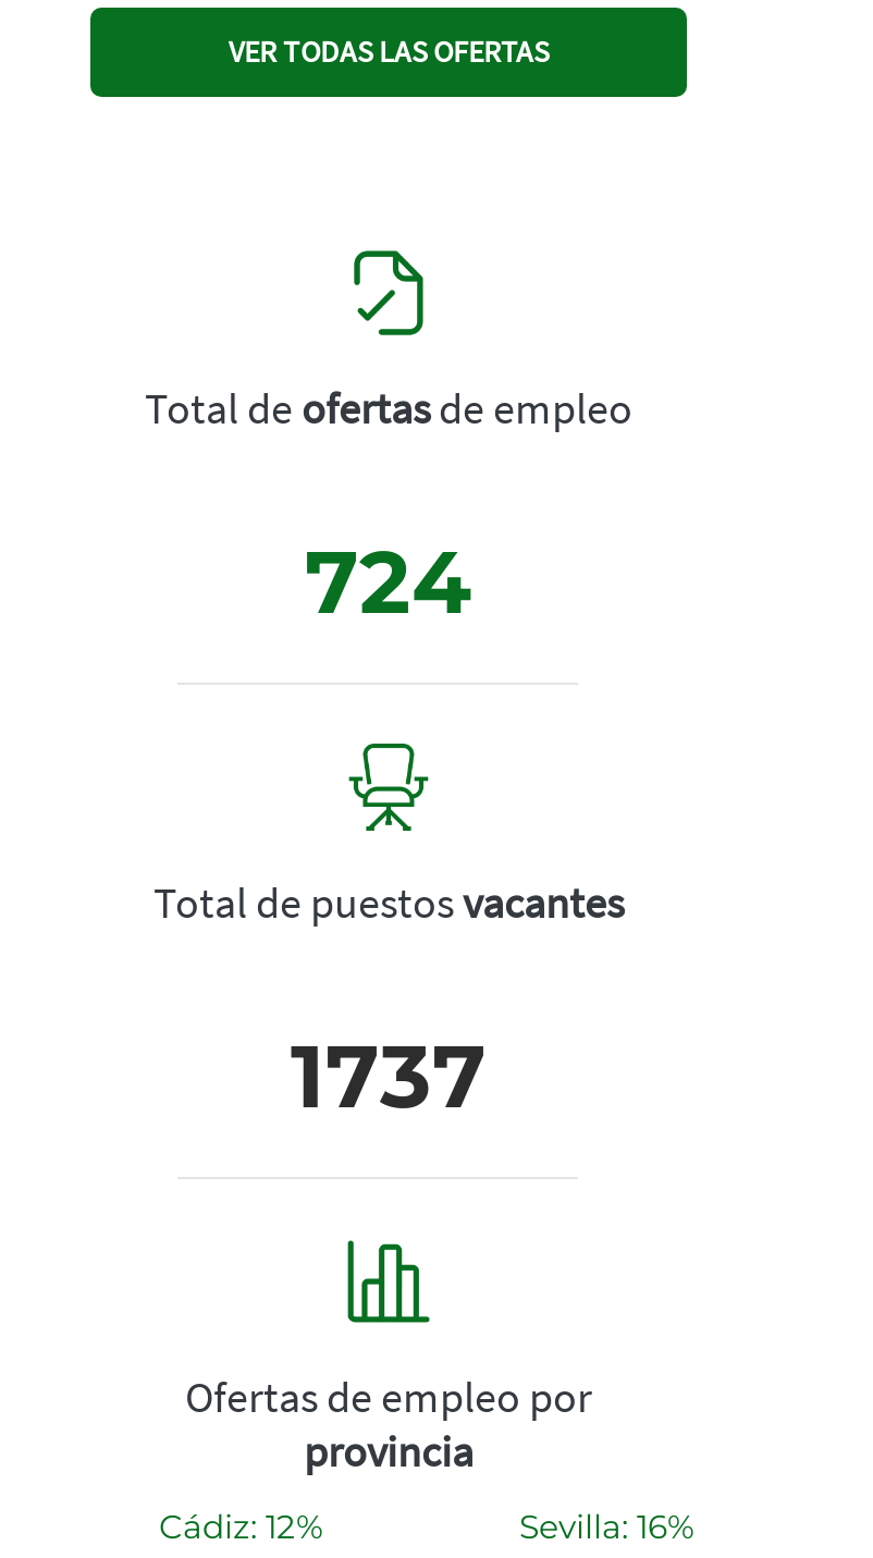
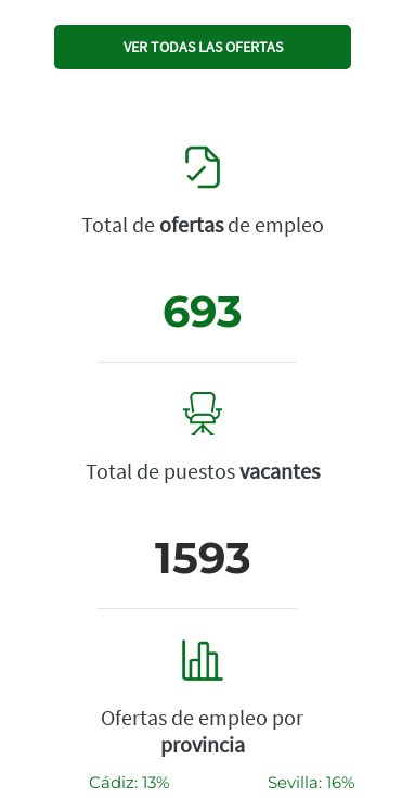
[305,528,472,635] 724 -> [163,285,243,338] 693
[291,1023,487,1129] 1737 -> [154,531,251,584] 1593
[159,1506,322,1548] Cádiz: 12% -> [89,772,169,793] Cádiz: 13%

